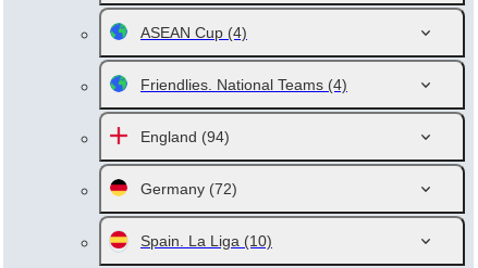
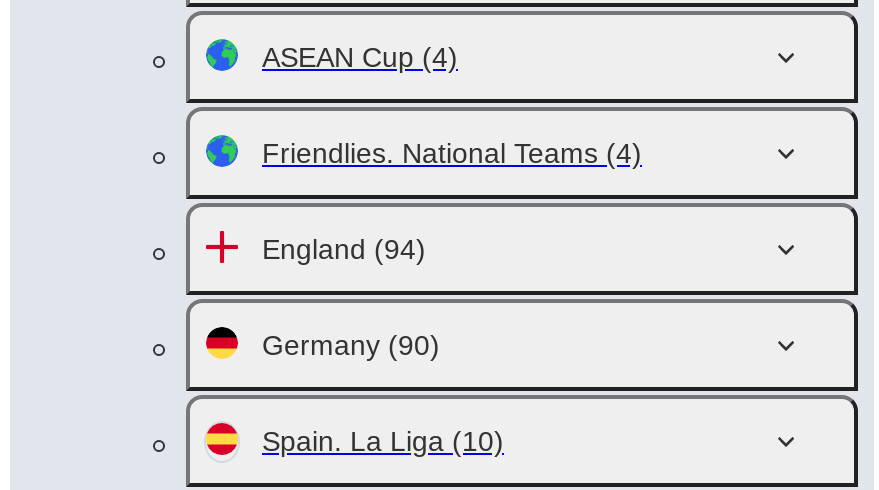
[140,180,237,197] Germany (72) -> [262,329,440,361] Germany (90)

